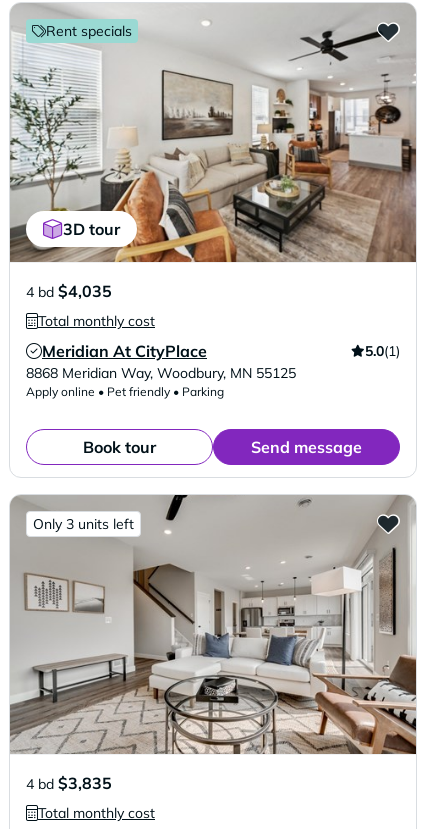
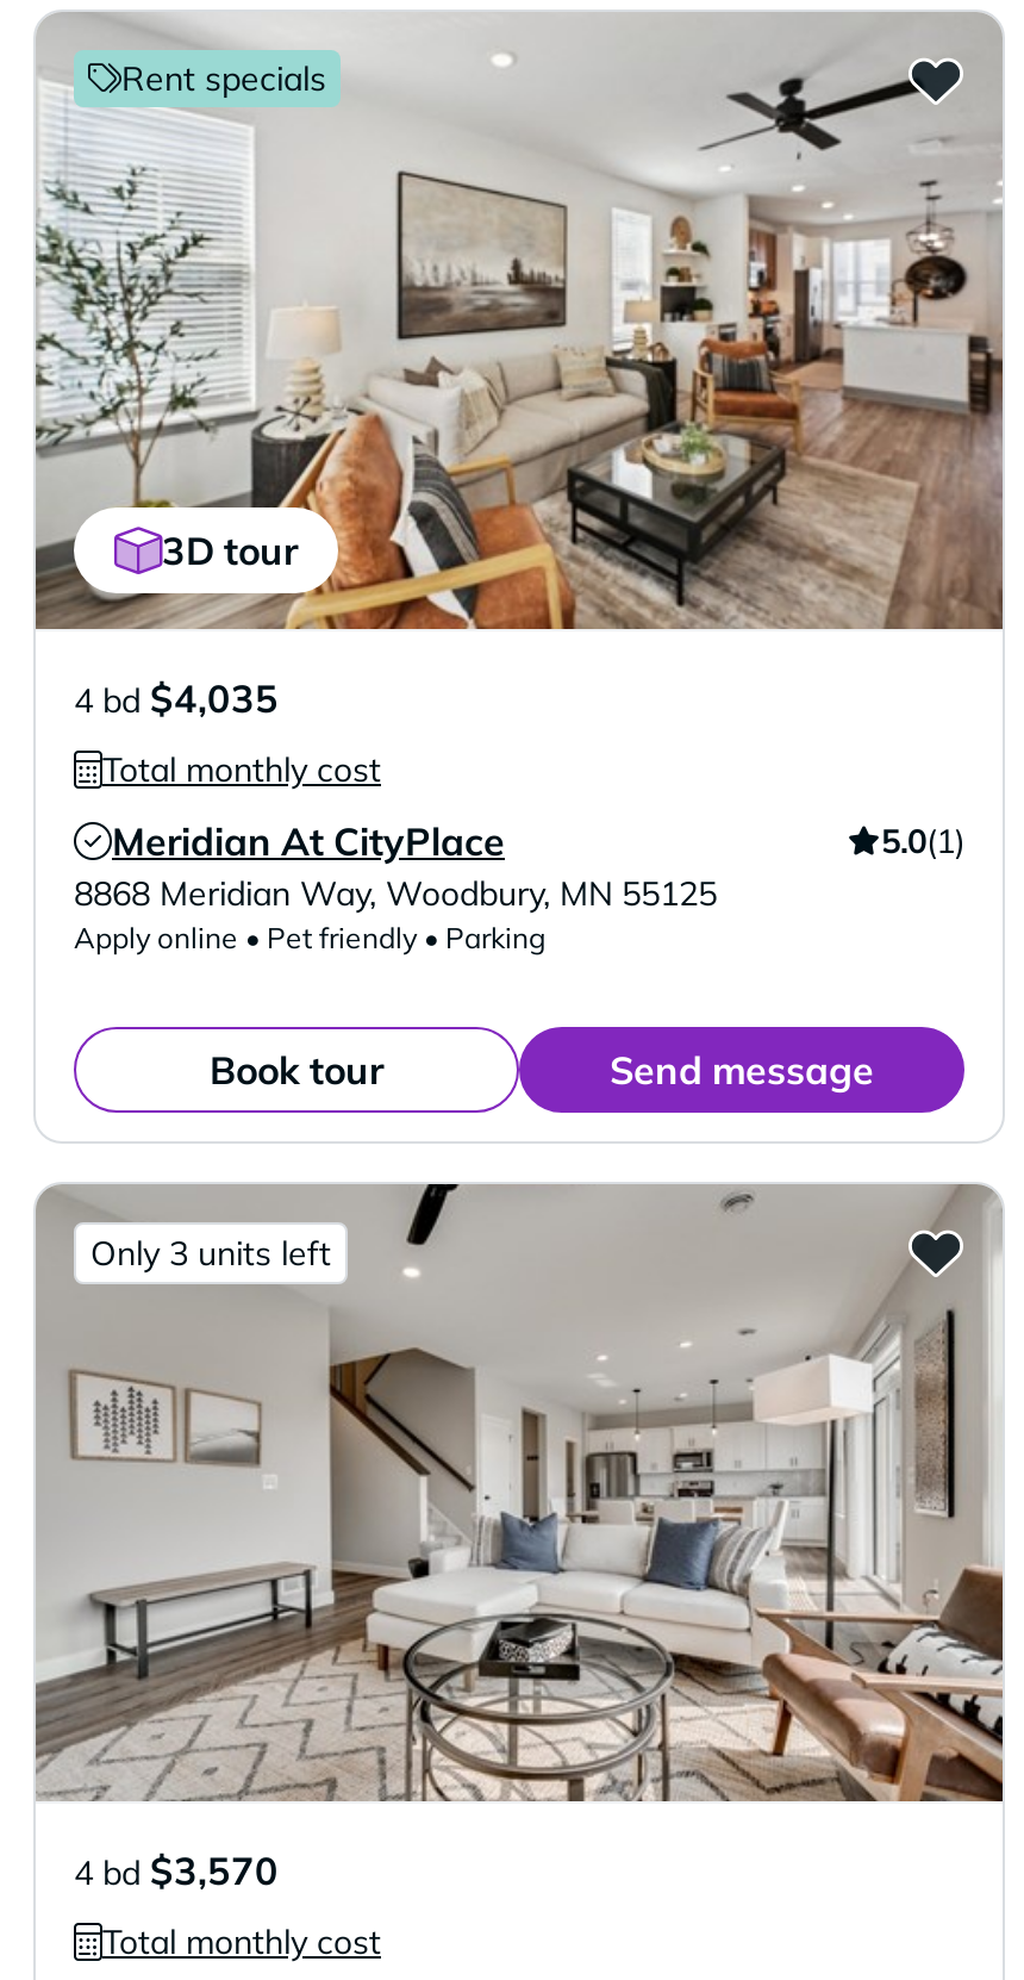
[26,773,112,793] 4 bd $3,835 -> [74,1847,279,1894] 4 bd $3,570

